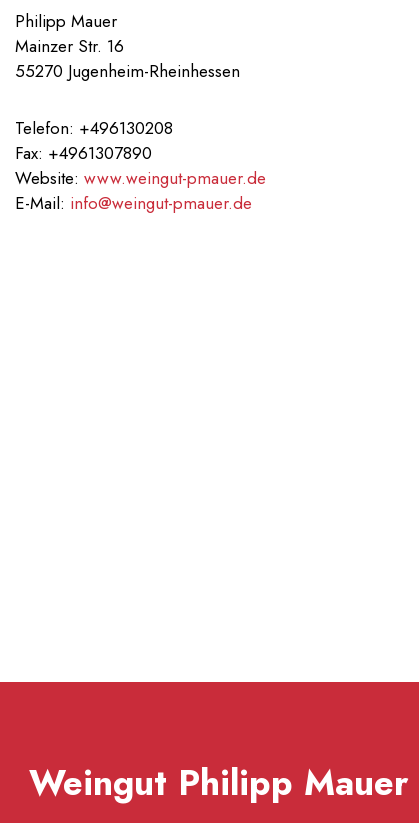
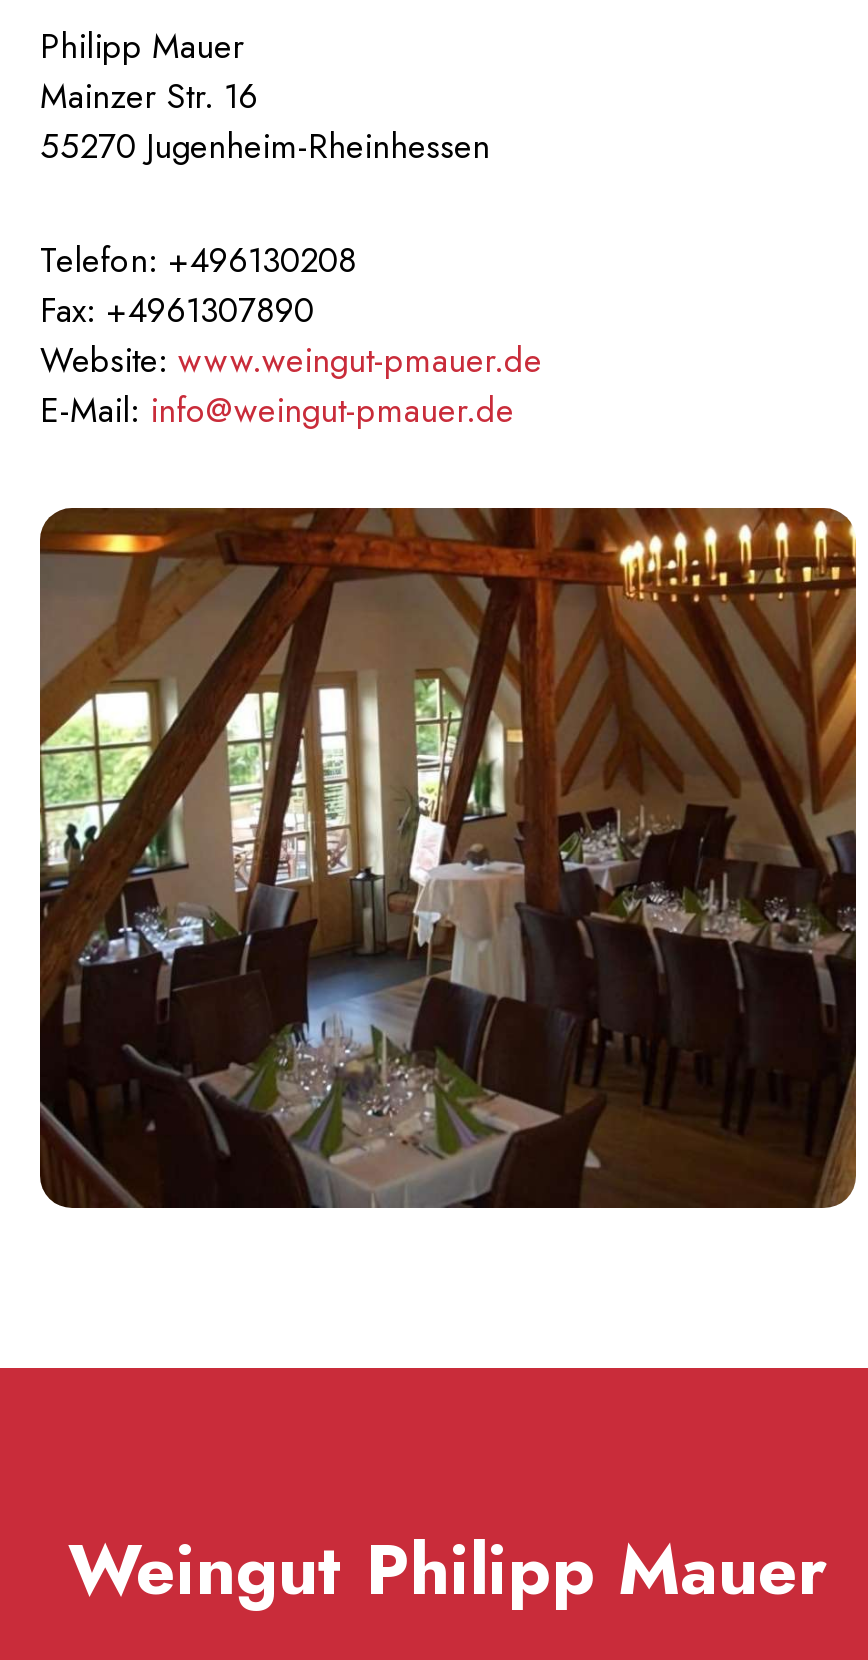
none -> [38,506,858,1210] [image]

